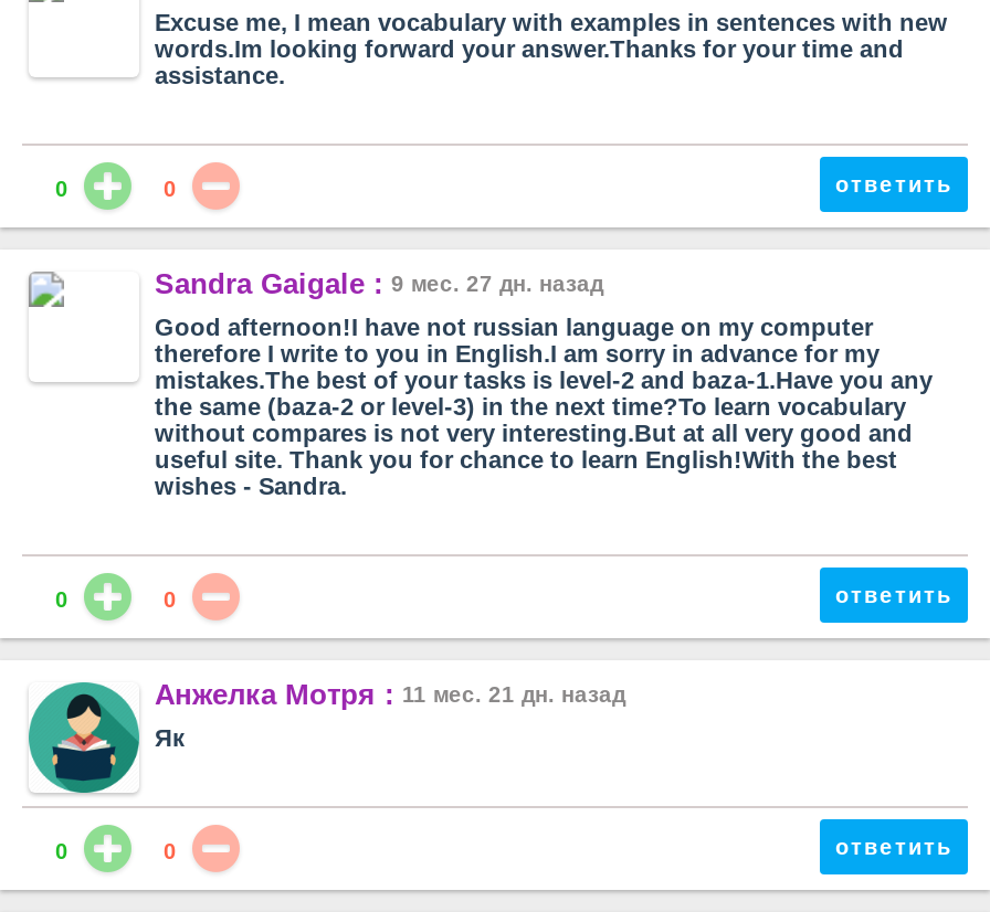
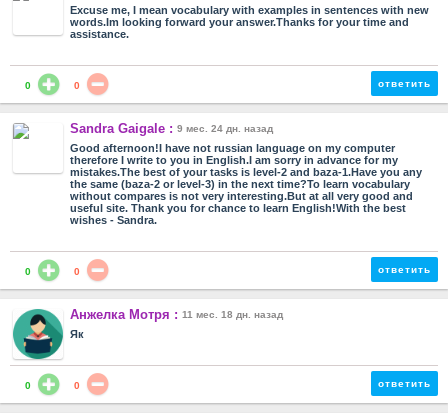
[155,268,603,301] Sandra Gaigale : 9 мес. 27 дн. назад -> [70,121,273,136] Sandra Gaigale : 9 мес. 24 дн. назад
[155,678,625,711] Анжелка Мотря : 11 мес. 21 дн. назад -> [70,307,283,322] Анжелка Мотря : 11 мес. 18 дн. назад

